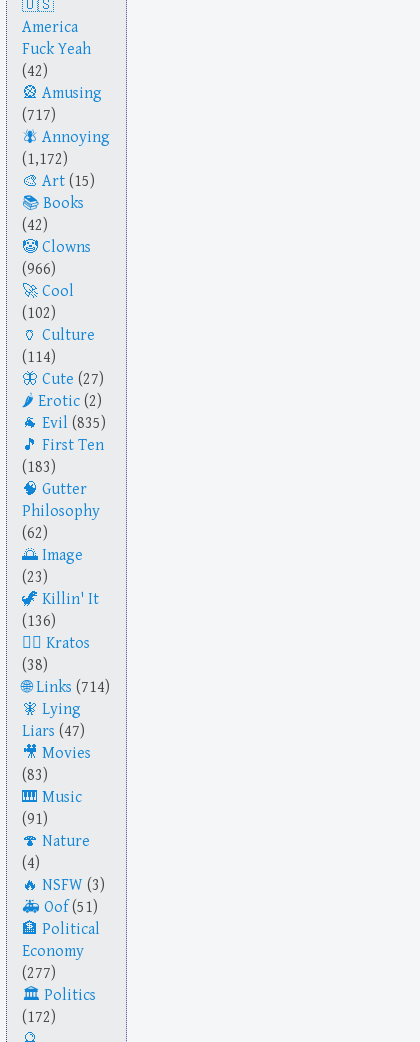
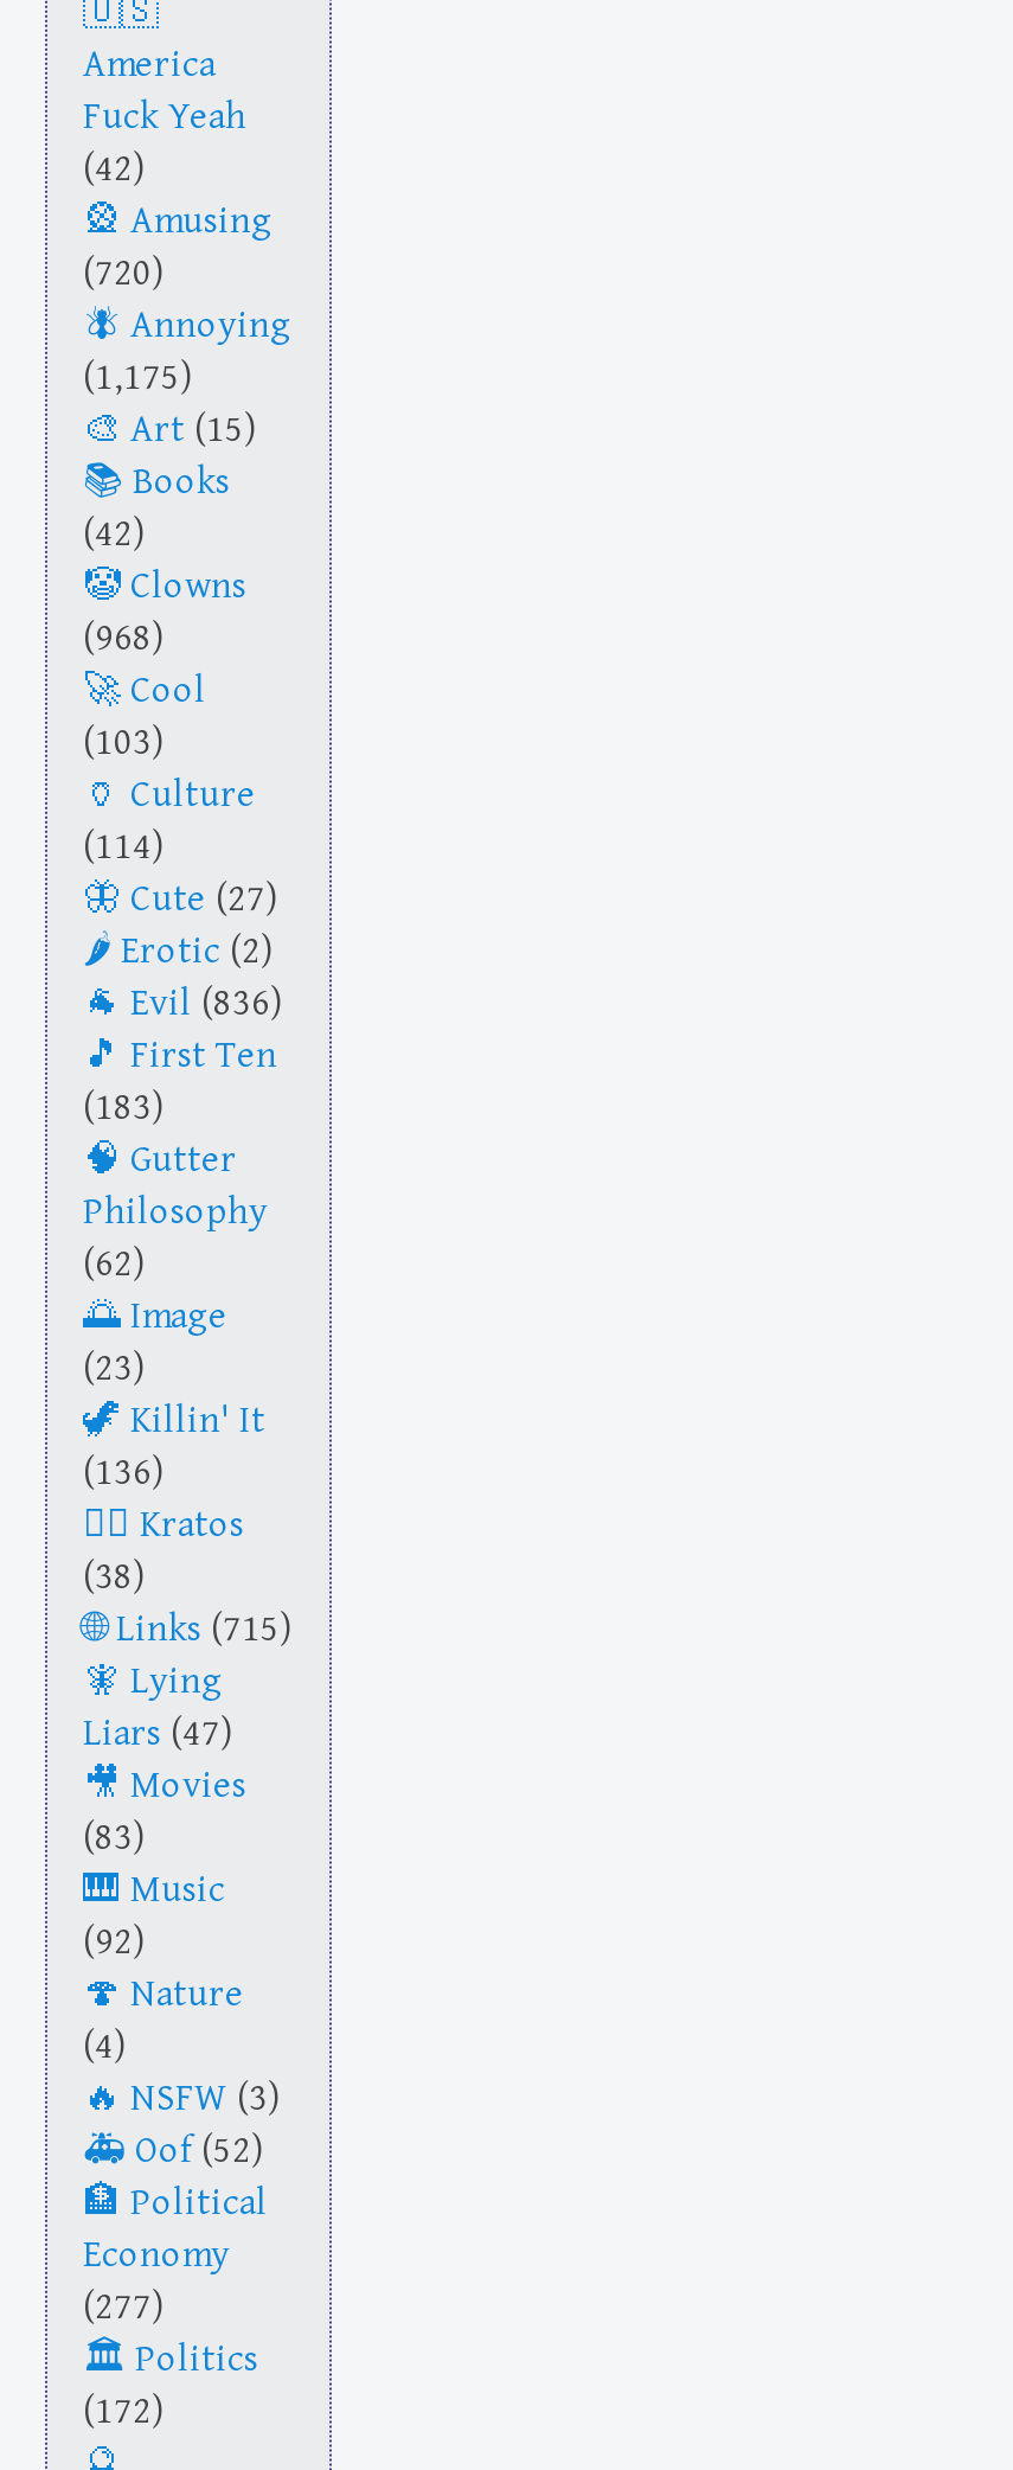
[22,106,56,125] (717) -> [83,252,164,297] (720)
[22,150,68,169] (1,172) -> [83,356,192,401] (1,175)
[22,260,56,279] (966) -> [83,617,164,662] (968)
[22,304,56,323] (102) -> [83,721,164,766] (103)
[42,414,106,433] Evil (835) -> [130,982,282,1027] Evil (836)
[36,678,110,697] Links (714) -> [116,1608,291,1653] Links (715)
[22,810,48,829] (91) -> [83,1921,145,1966] (92)
[44,898,98,917] Oof (51) -> [135,2129,263,2174] Oof (52)

